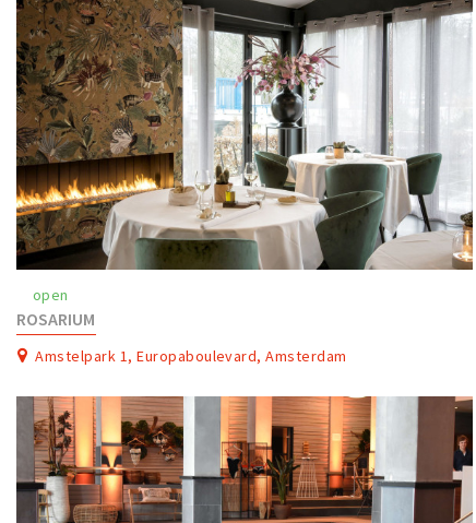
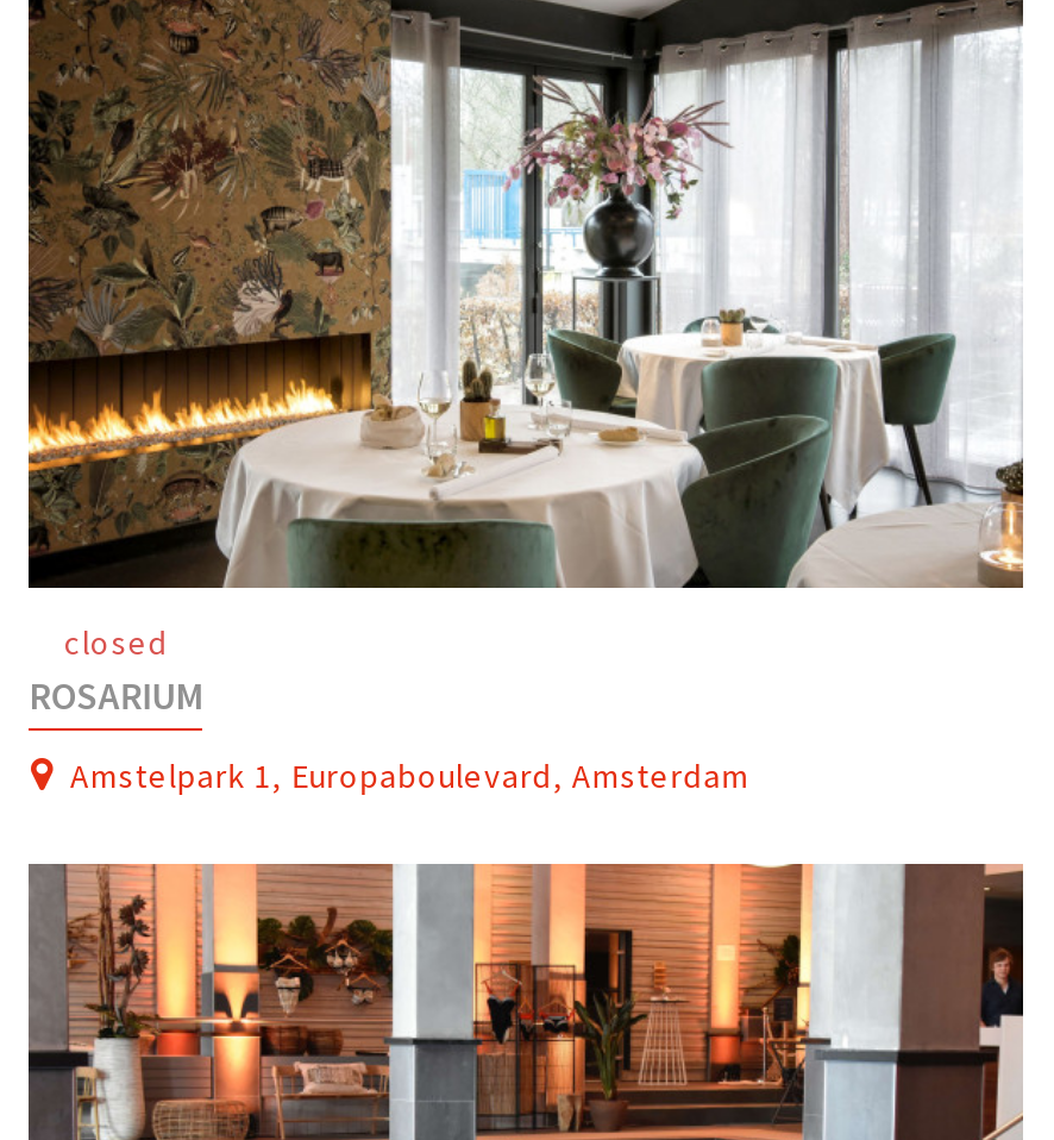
[33,285,69,304] open -> [64,621,169,664] closed

